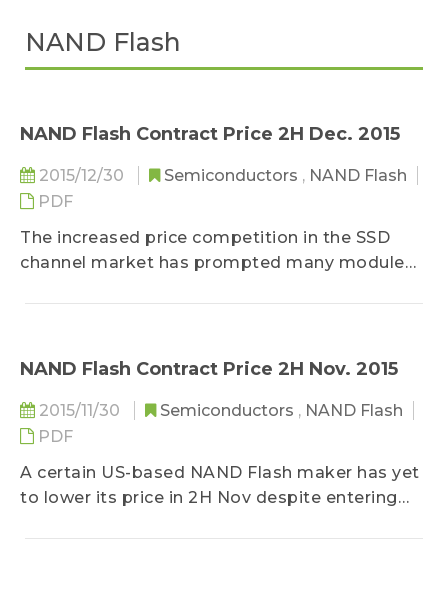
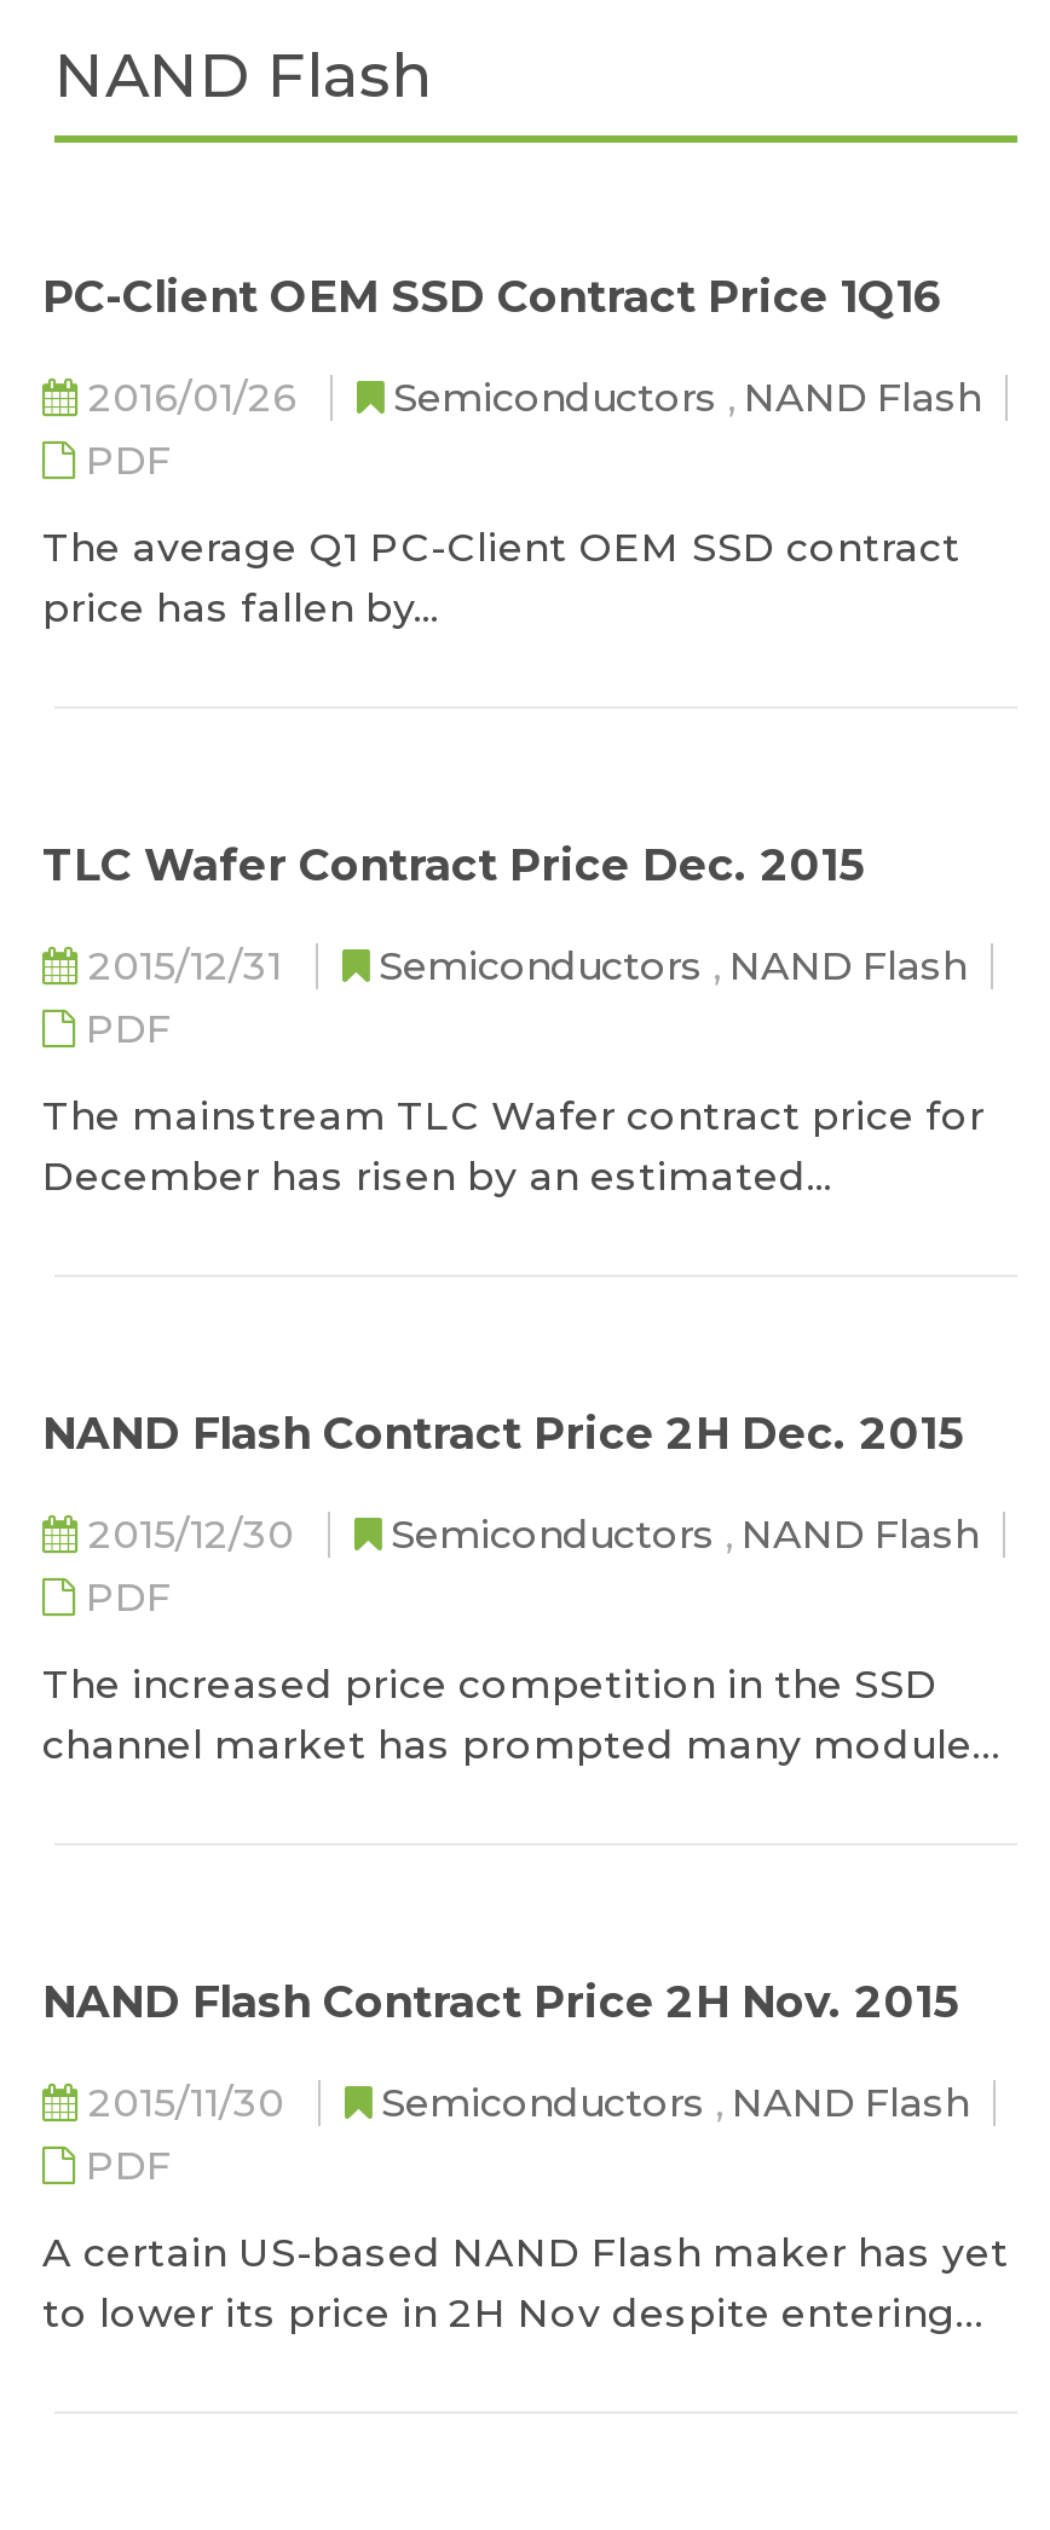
none -> [42,271,981,631] PC-Client OEM SSD Contract Price 1Q16 | 2016/01/26 | Semiconductors, NAND Flash | PDF | The average Q1 PC-Client OEM SSD contract | price has fallen by...
none -> [42,839,985,1200] TLC Wafer Contract Price Dec. 2015 | 2015/12/31 | Semiconductors, NAND Flash | PDF | The mainstream TLC Wafer contract price for | December has risen by an estimated...

